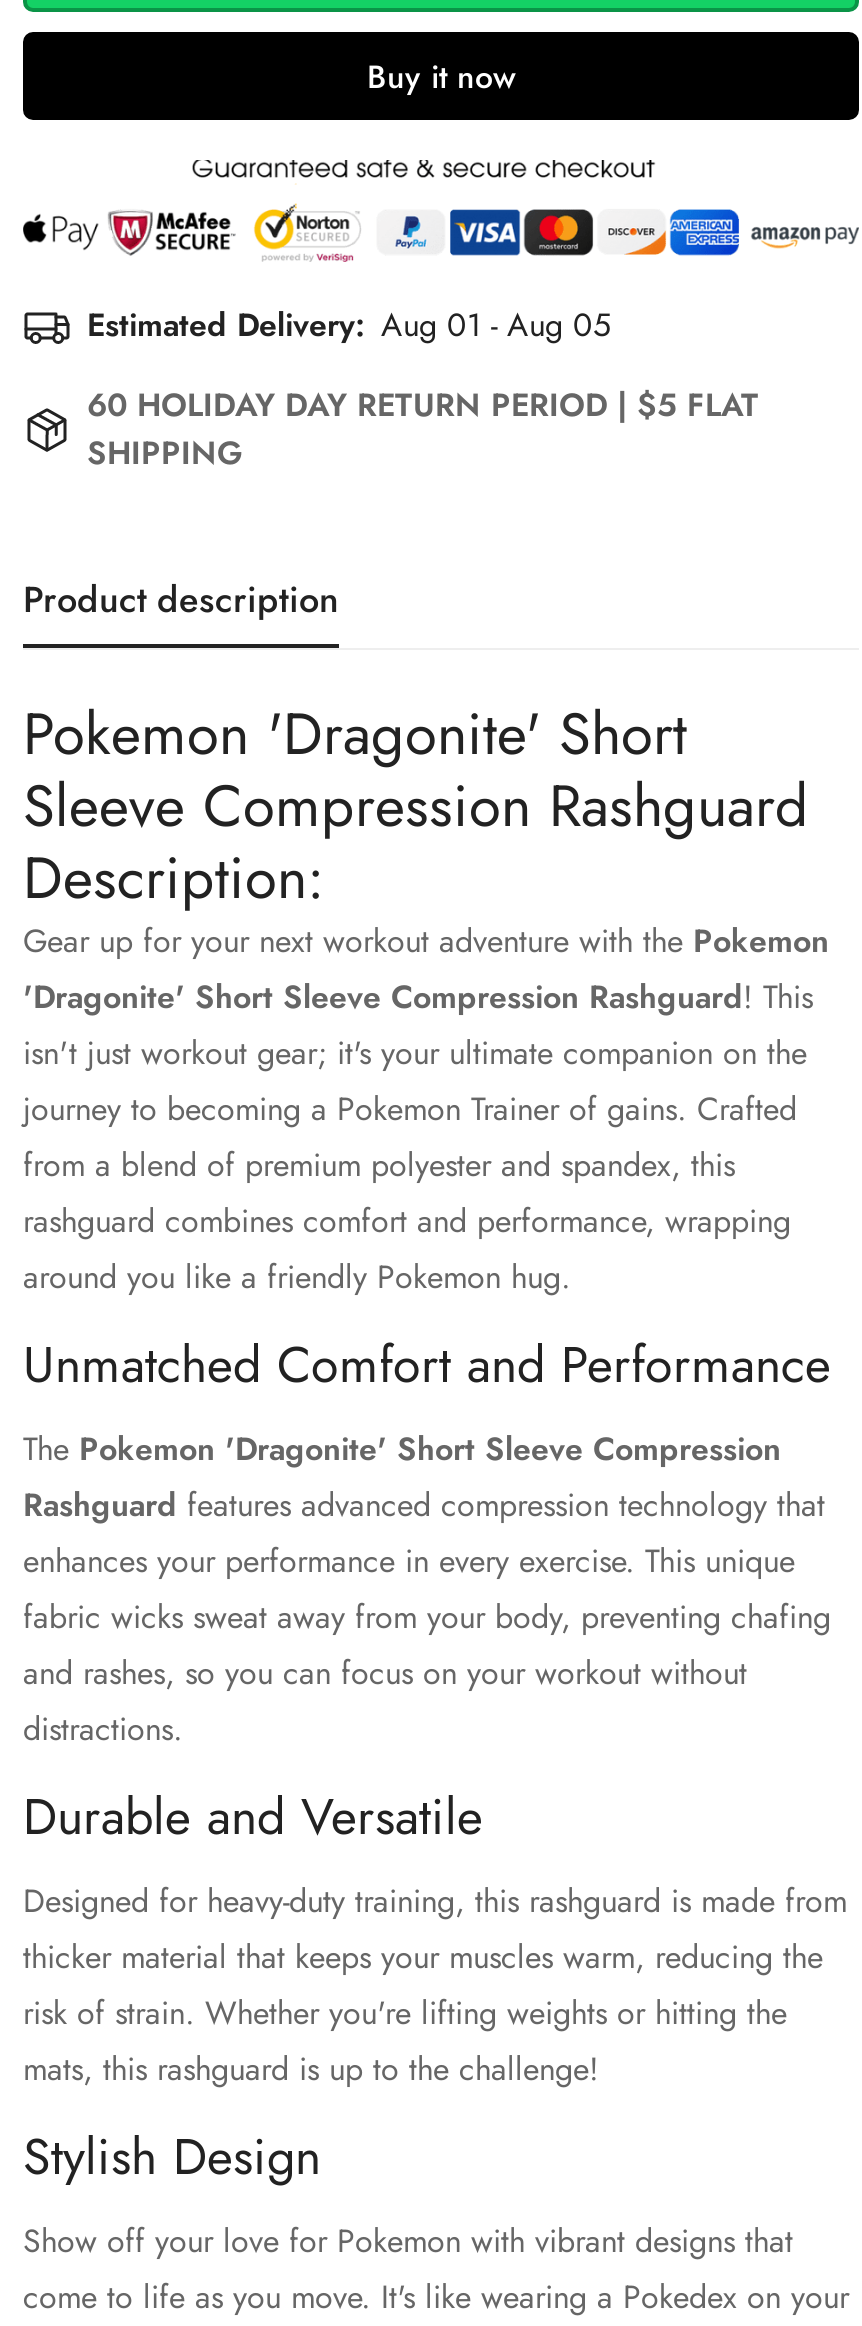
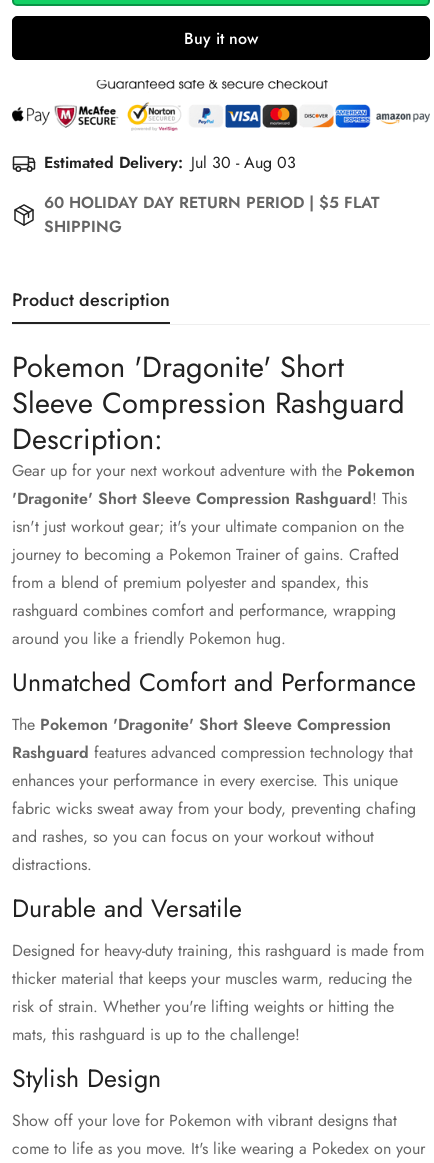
[87,302,611,348] Estimated Delivery: Aug 01 - Aug 05 -> [44,151,296,174] Estimated Delivery: Jul 30 - Aug 03

